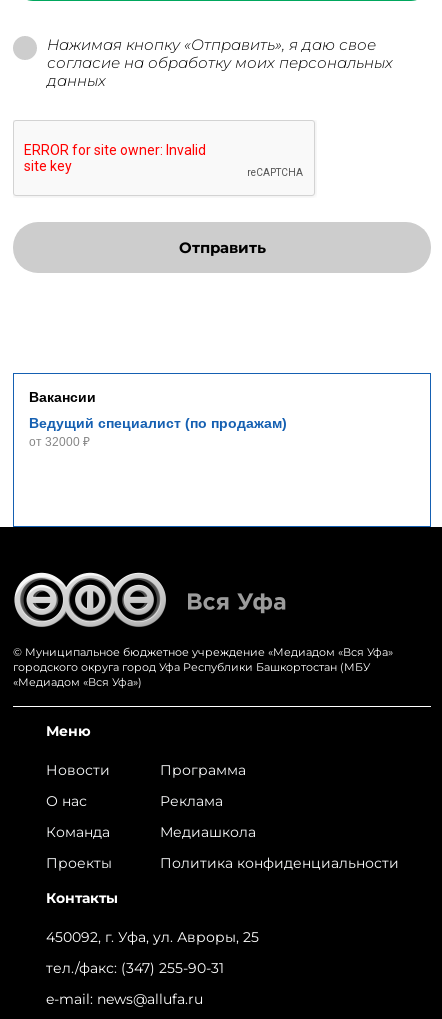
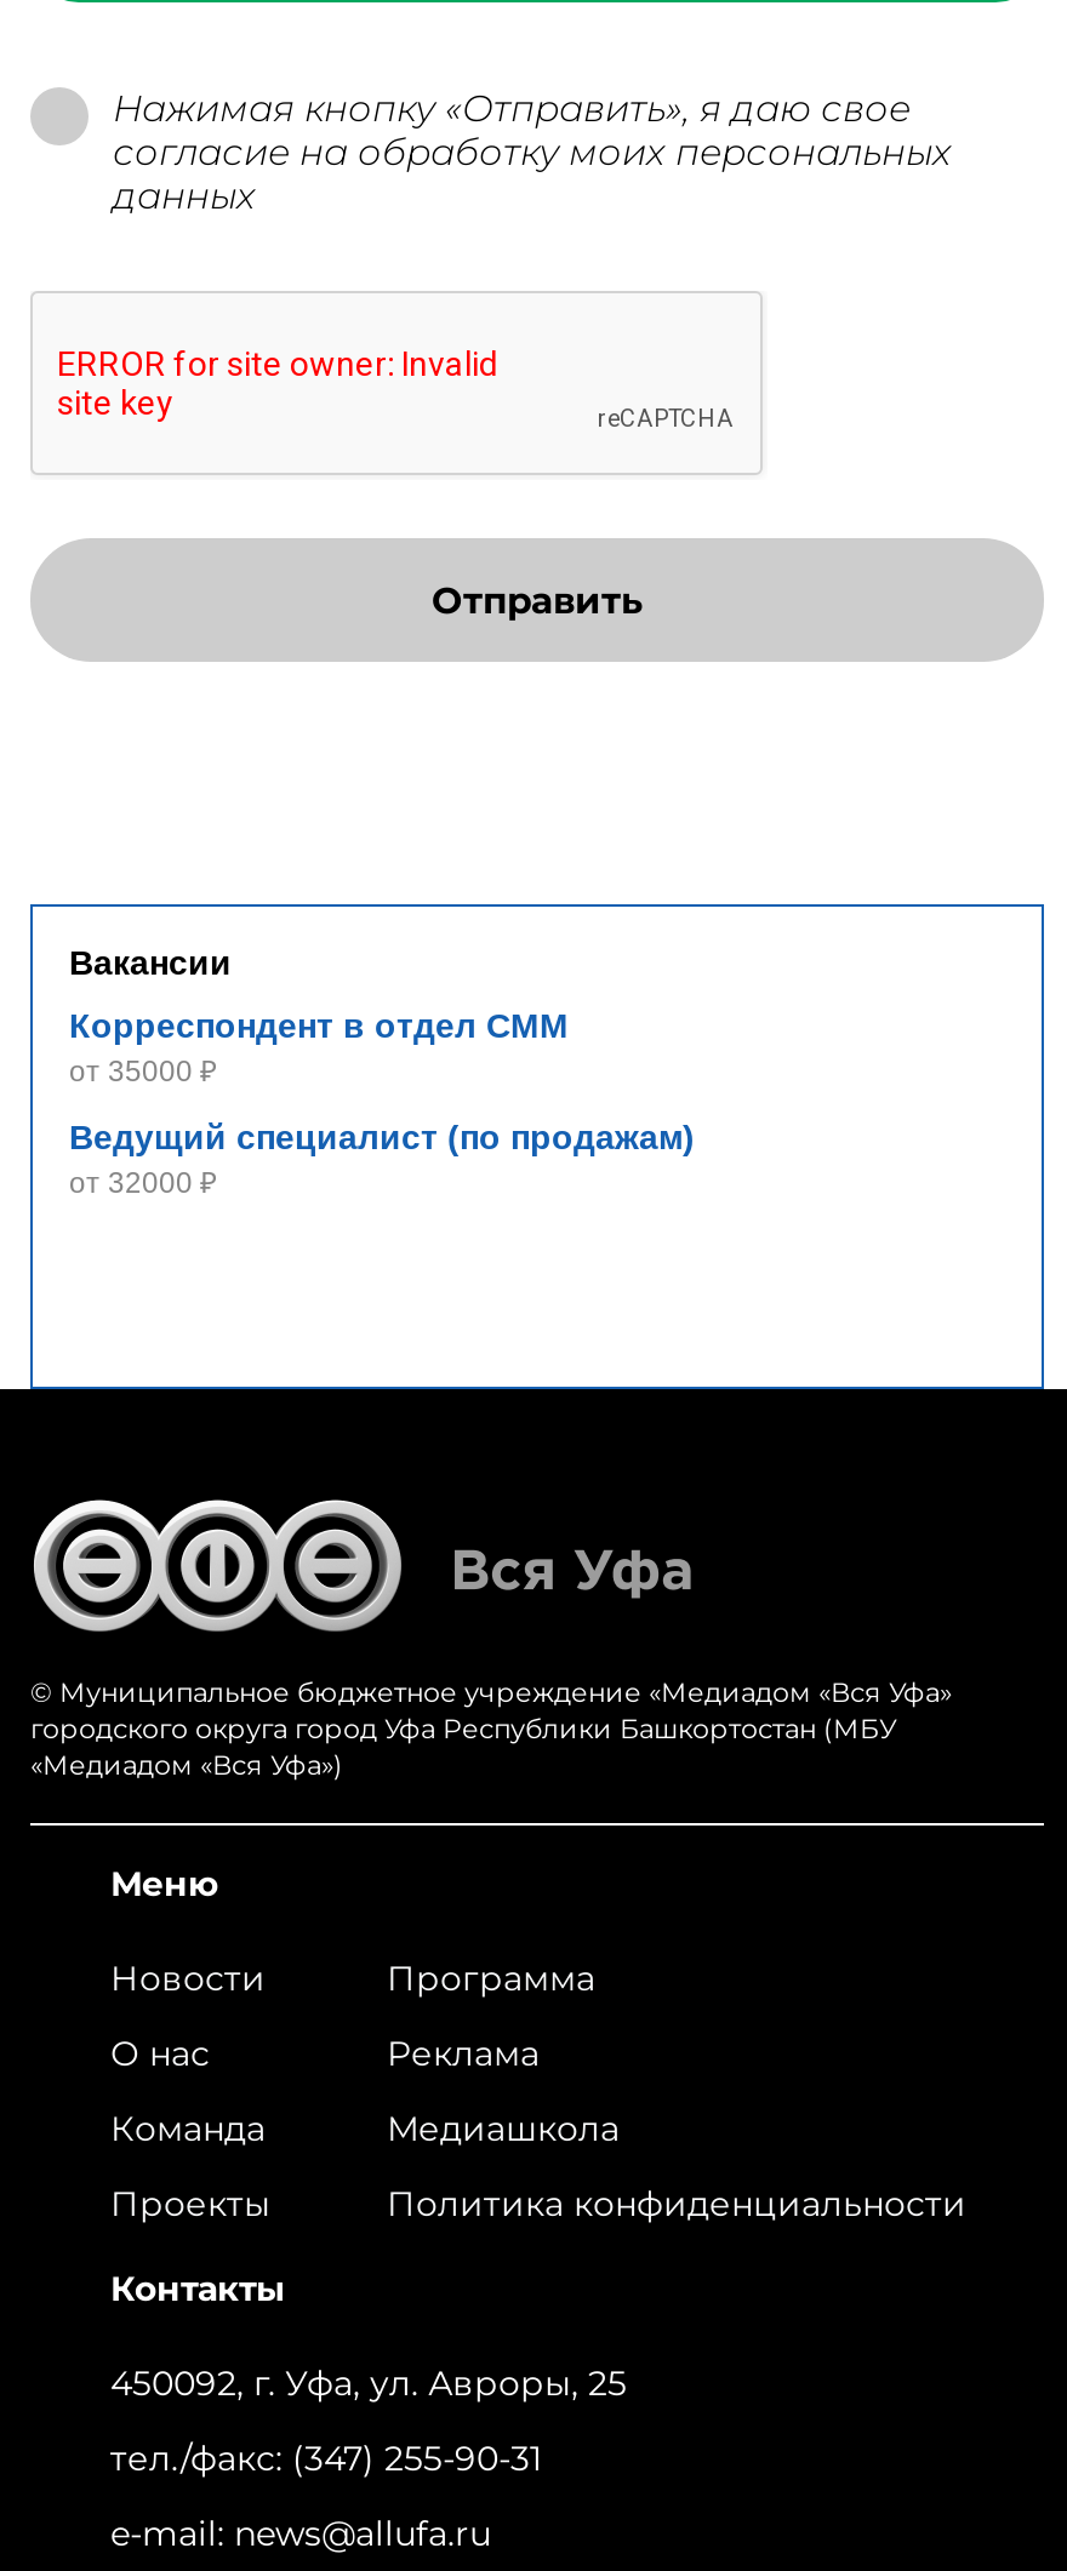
none -> [69,1006,569,1089] Корреспондент в отдел СММ | от 35000 ₽

